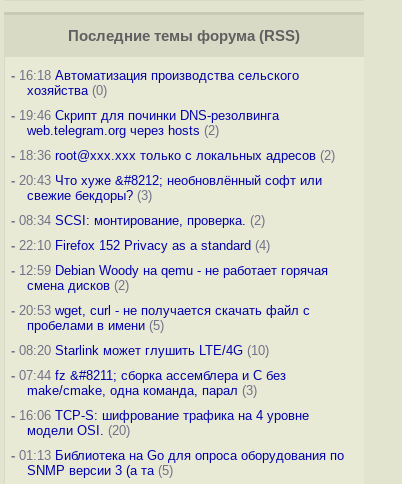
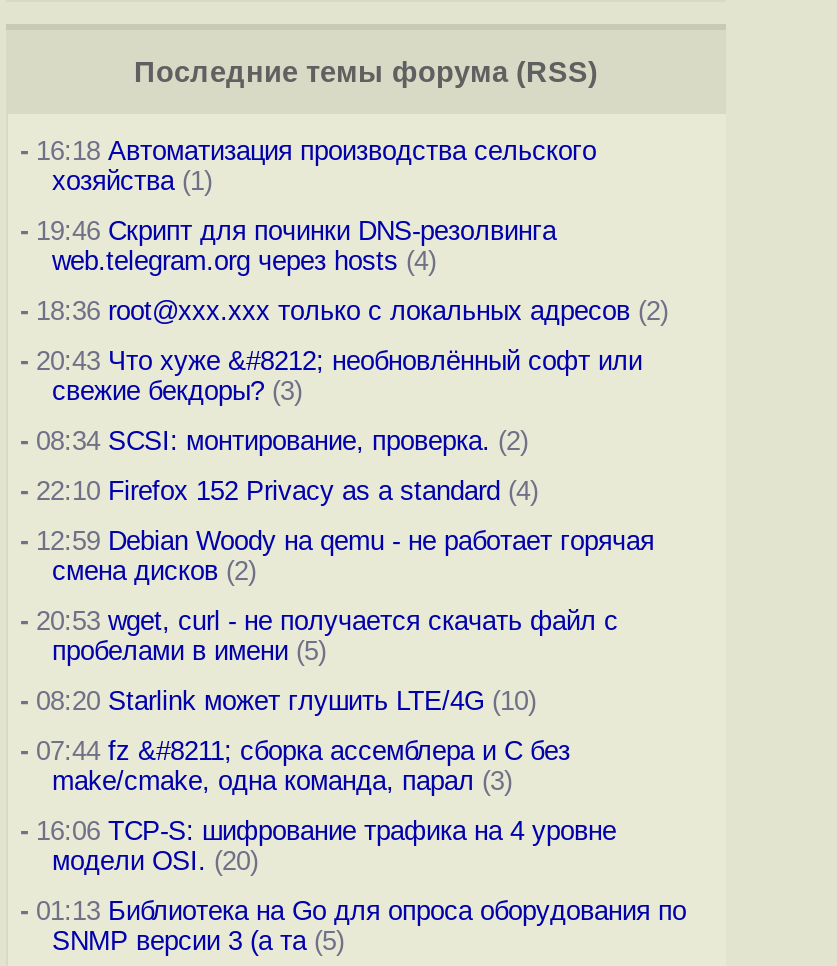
[27,83,107,98] хозяйства (0) -> [52,166,212,196] хозяйства (1)
[27,123,219,138] web.telegram.org через hosts (2) -> [52,246,436,276] web.telegram.org через hosts (4)

